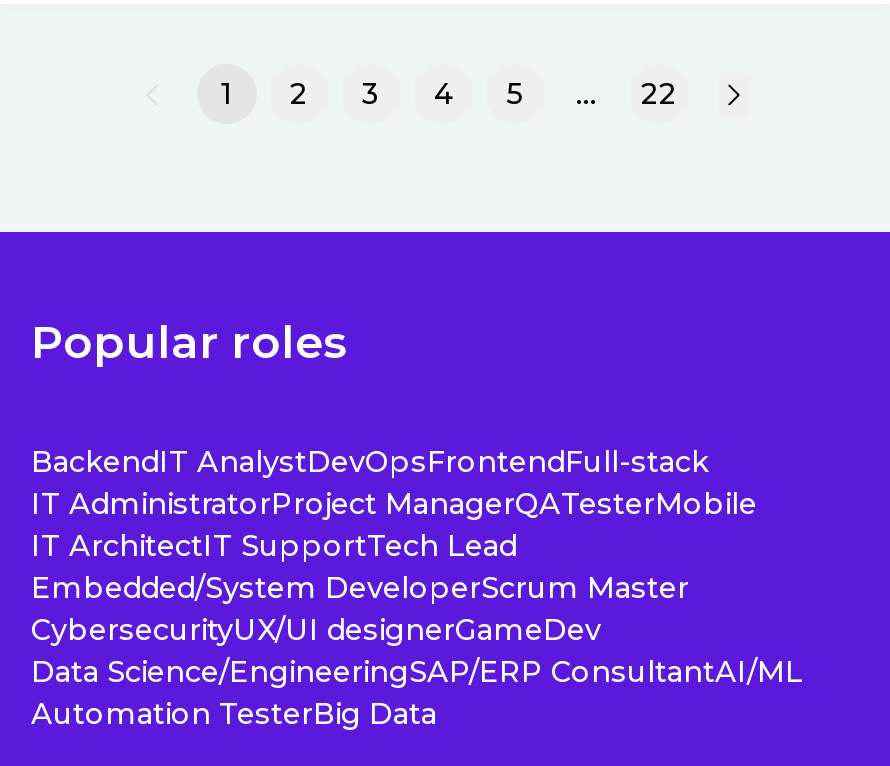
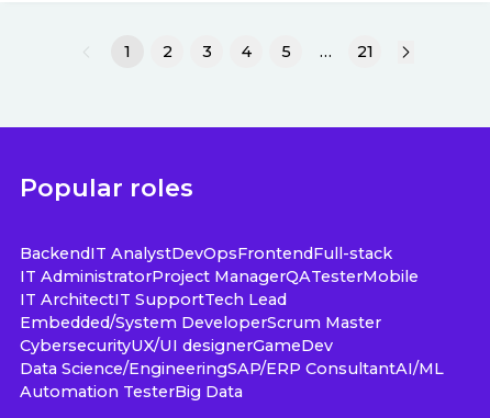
[641,75,677,111] 22 -> [357,41,373,61] 21

